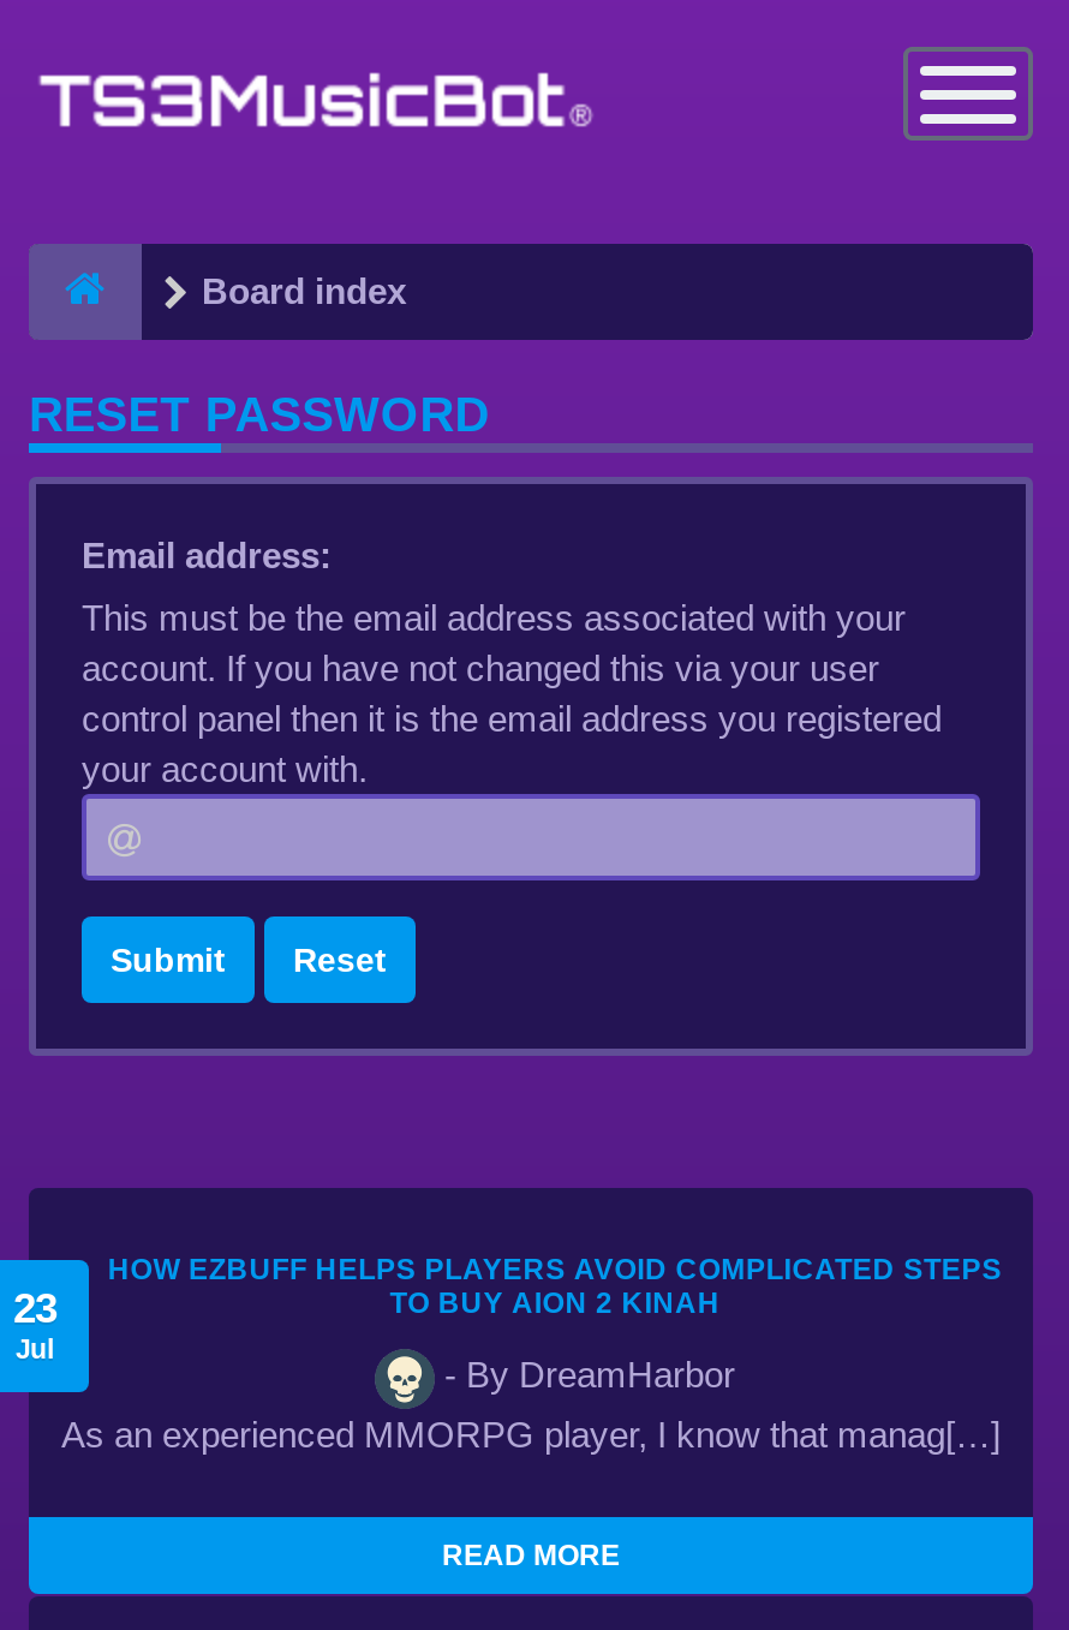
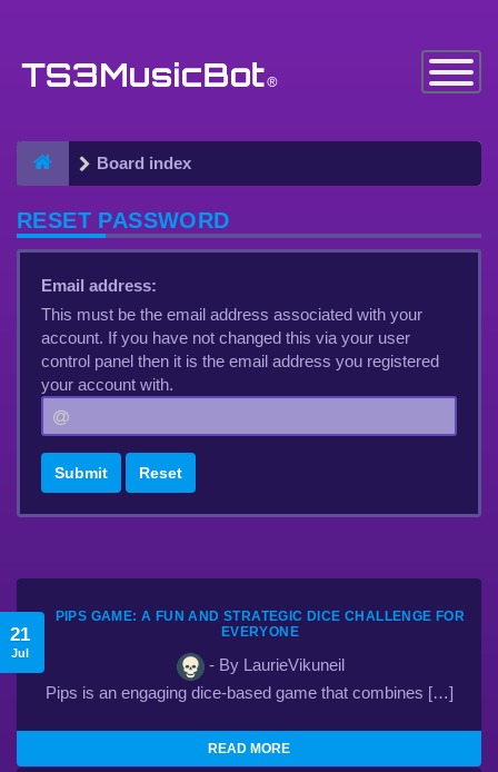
[108,1253,1002,1320] HOW EZBUFF HELPS PLAYERS AVOID COMPLICATED STEPS | TO BUY AION 2 KINAH -> [55,608,465,640] PIPS GAME: A FUN AND STRATEGIC DICE CHALLENGE FOR | EVERYONE
[13,1285,56,1333] 23 -> [9,623,29,646] 21
[435,1354,735,1395] - By DreamHarbor -> [204,655,344,674] - By LaurieVikuneil
[61,1414,1001,1455] As an experienced MMORPG player, I know that manag[…] -> [45,683,453,702] Pips is an engaging dice-based game that combines […]

